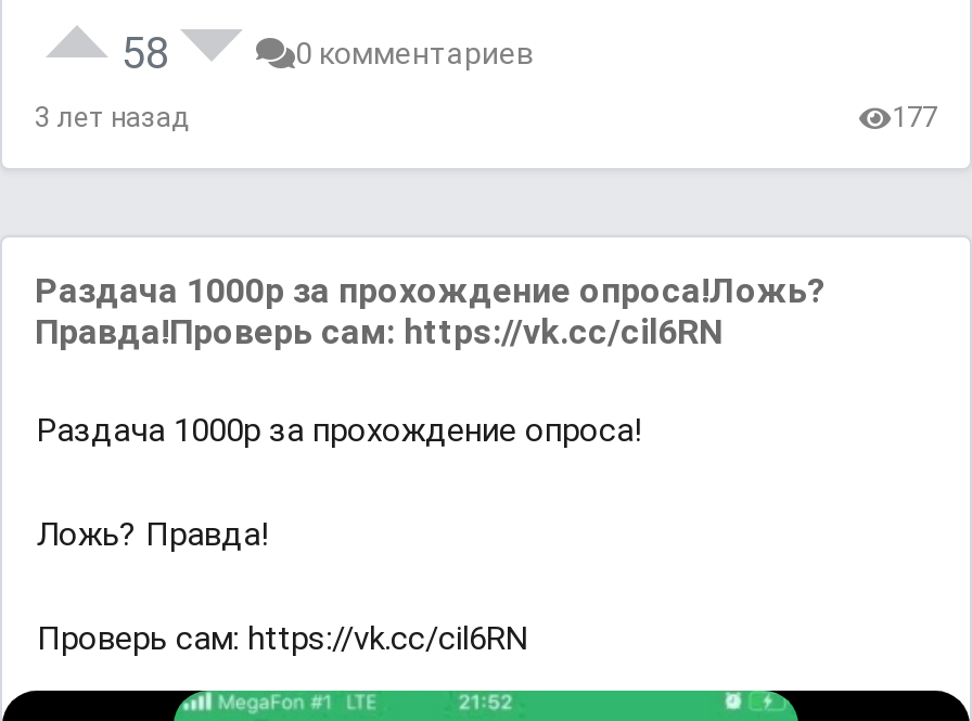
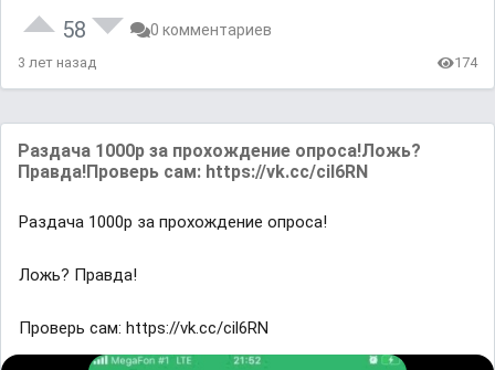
[892,101,937,134] 177 -> [454,54,477,71] 174

